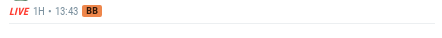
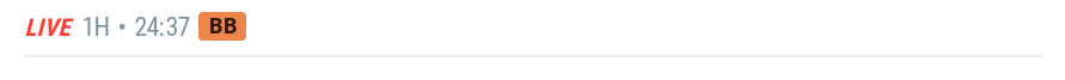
[9,4,98,18] LIVE 1H • 13:43 BB -> [24,9,237,43] LIVE 1H • 24:37 BB

